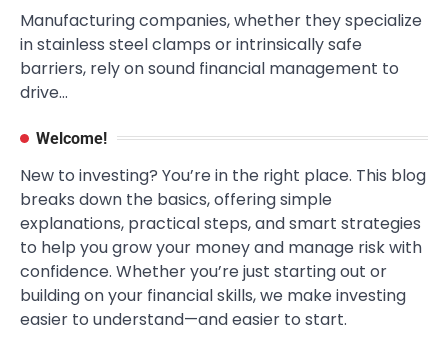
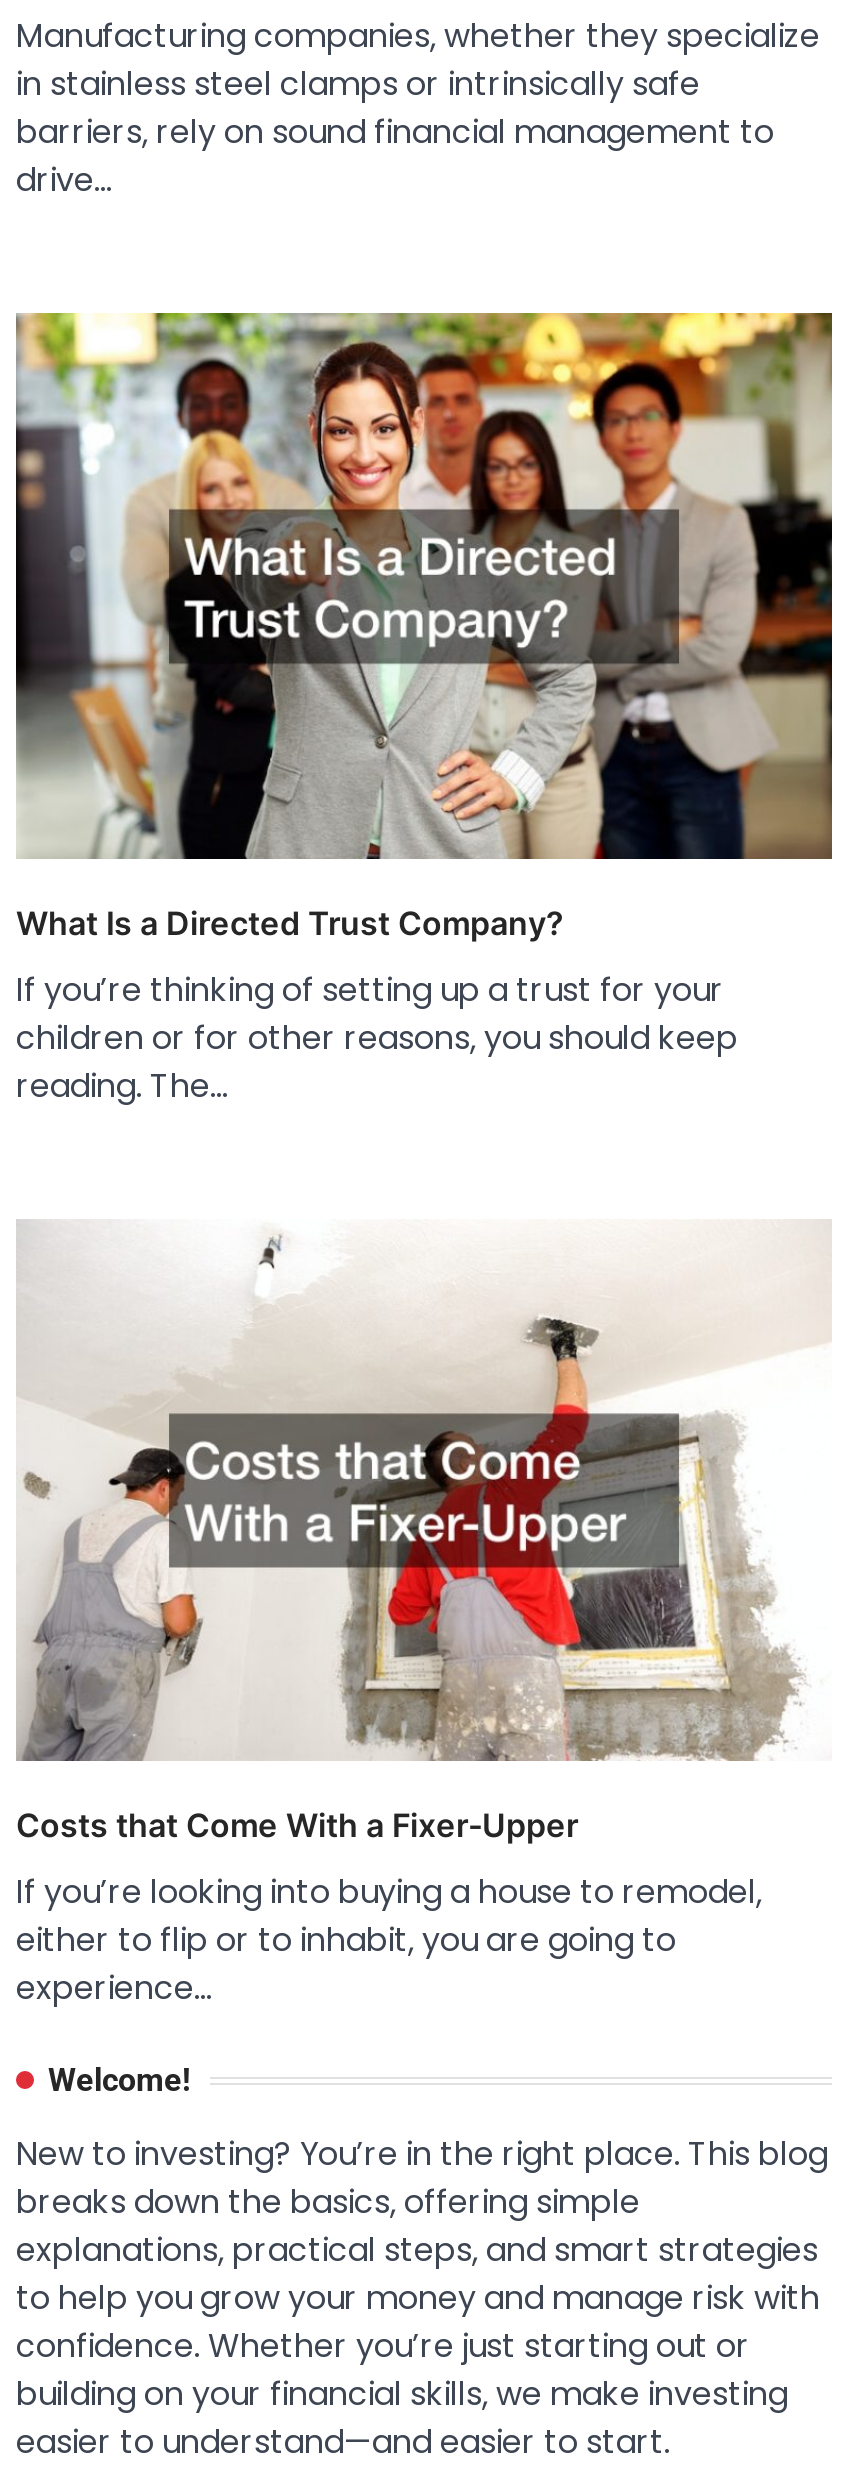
none -> [14,310,834,1109] [image] | What Is a Directed Trust Company? | If you’re thinking of setting up a trust for your | children or for other reasons, you should keep | reading. The…
none -> [16,1220,830,2012] [image] | Costs that Come With a Fixer-Upper | If you’re looking into buying a house to remodel, | either to flip or to inhabit, you are going to | experience…

